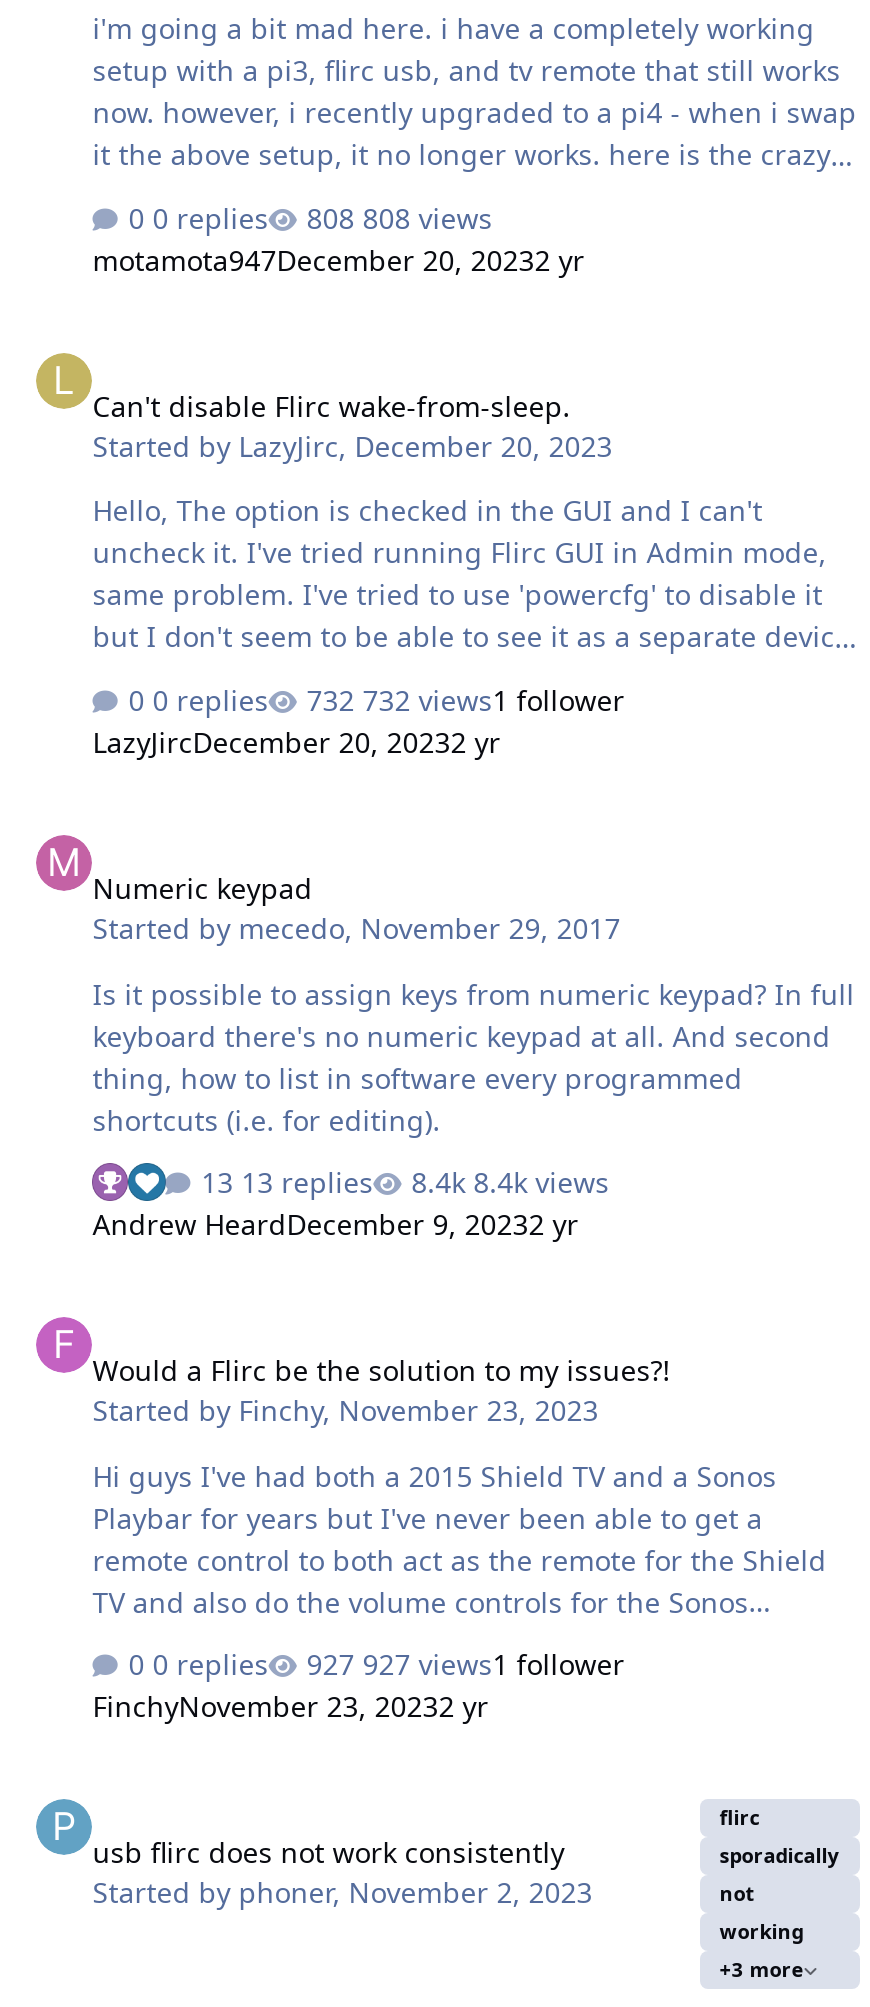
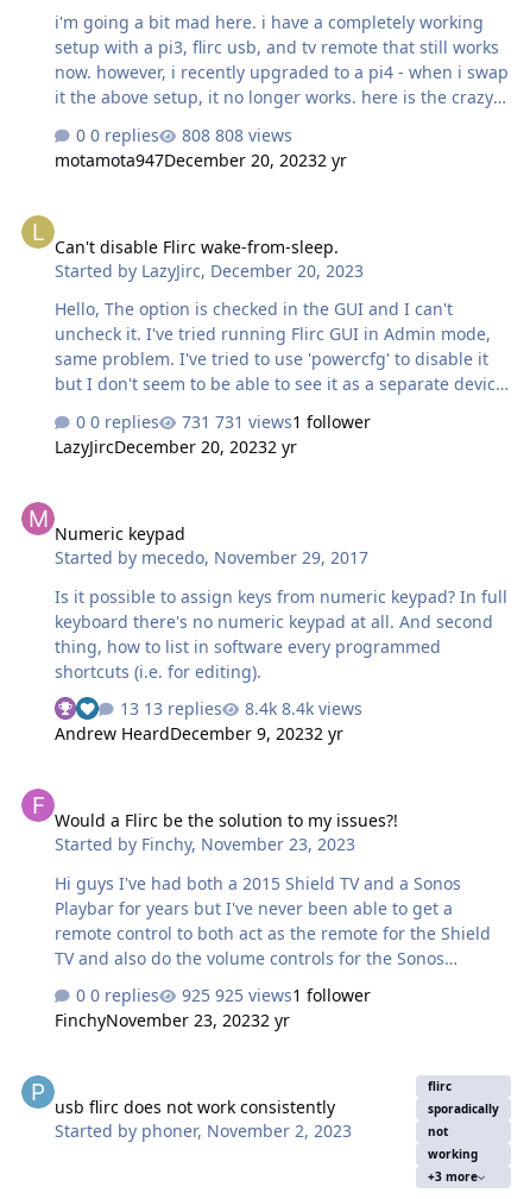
[362,681,624,719] 732 views1 follower -> [215,410,371,433] 731 views1 follower
[362,1645,624,1683] 927 views1 follower -> [215,984,371,1006] 925 views1 follower

